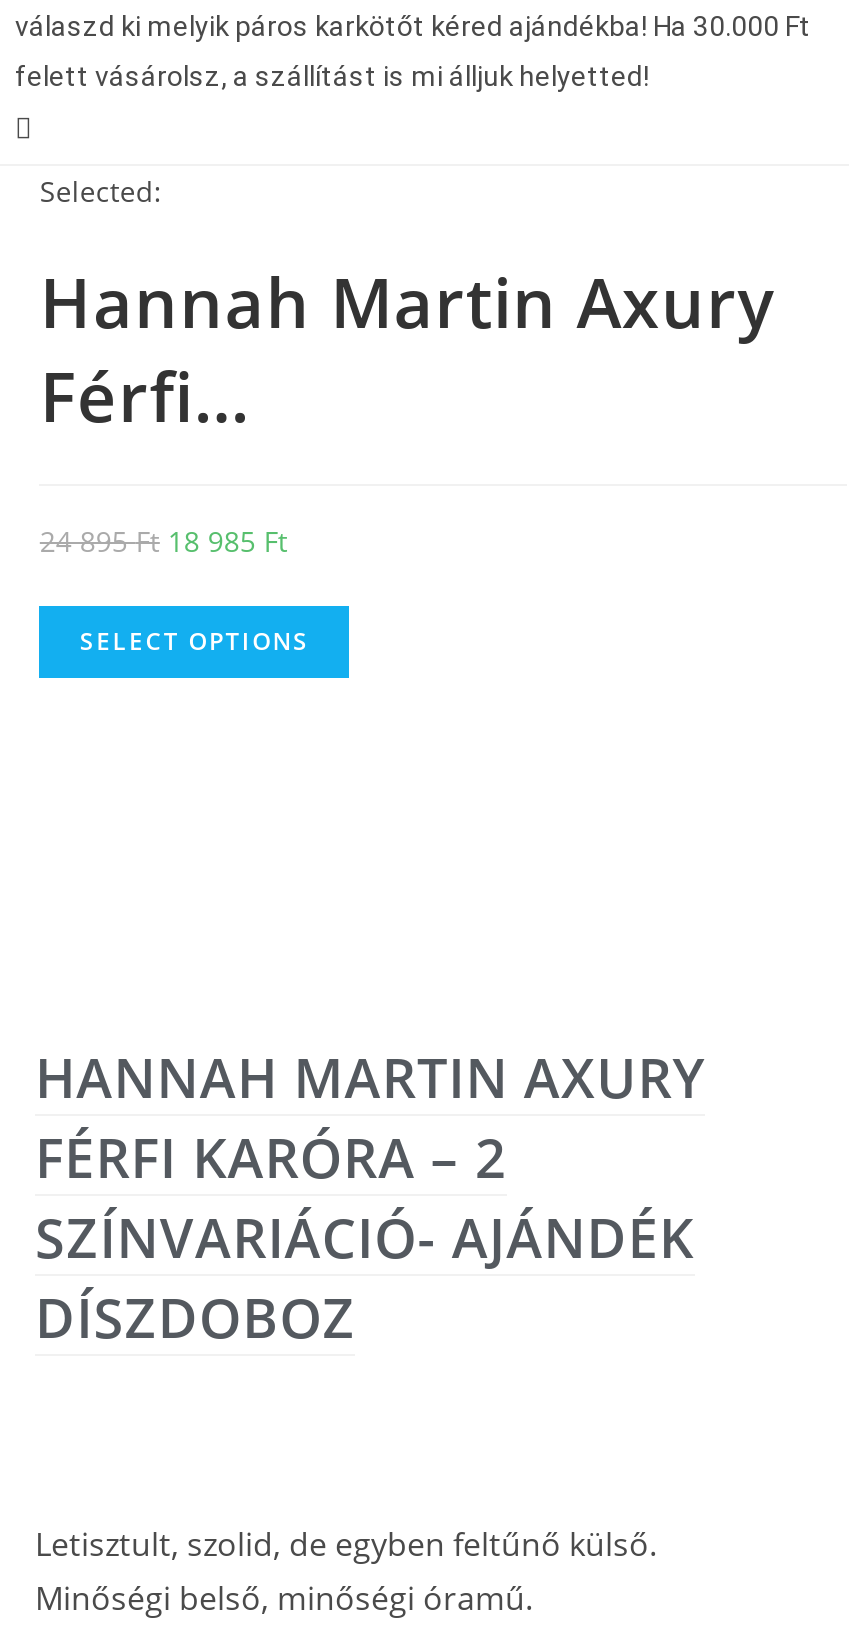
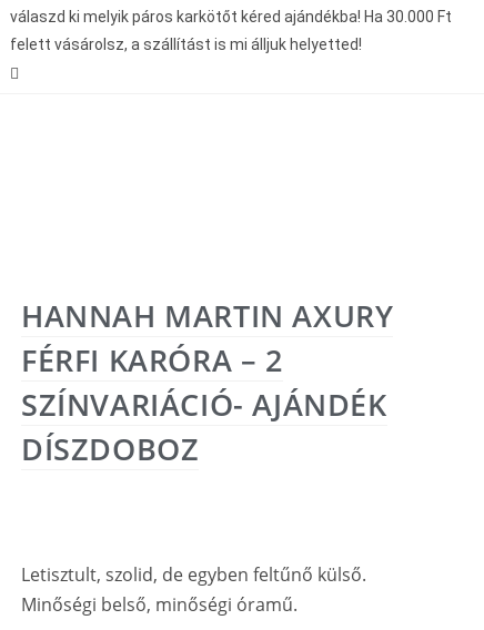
[40,171,775,657] Selected: | Hannah Martin Axury | Férfi… | 24 895Ft 18 985 Ft | SELECT OPTIONS -> none

